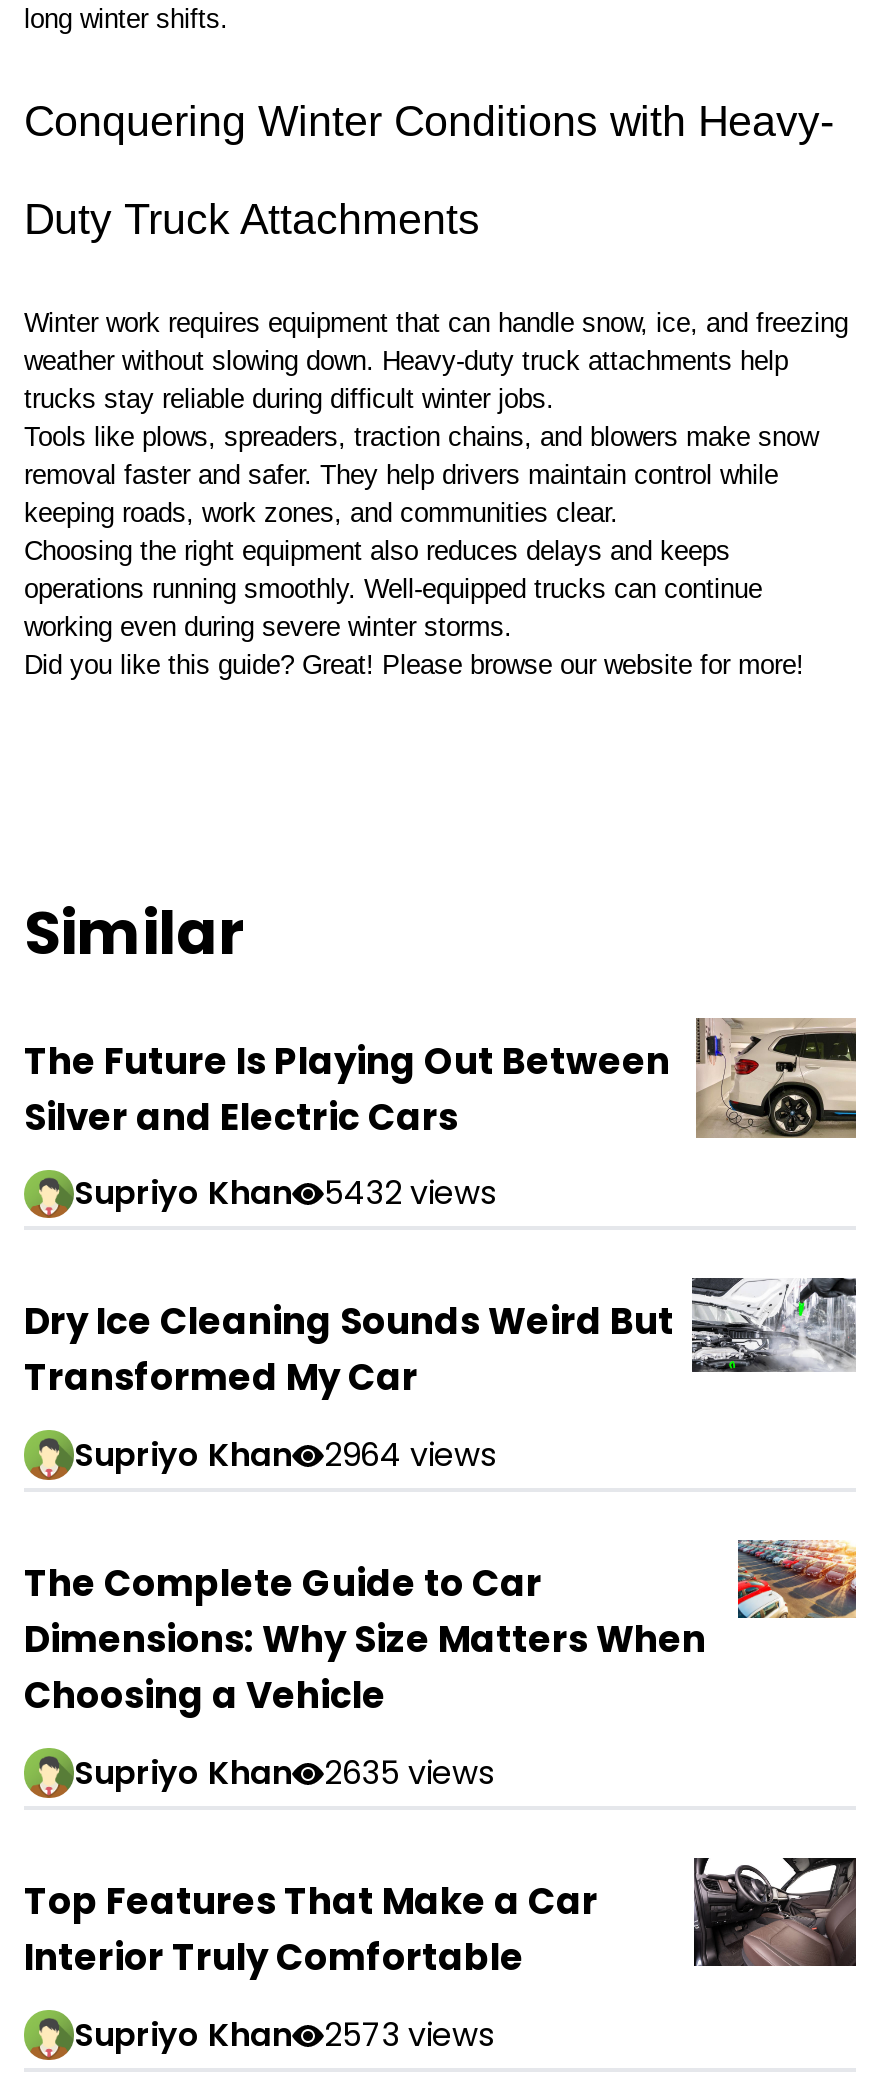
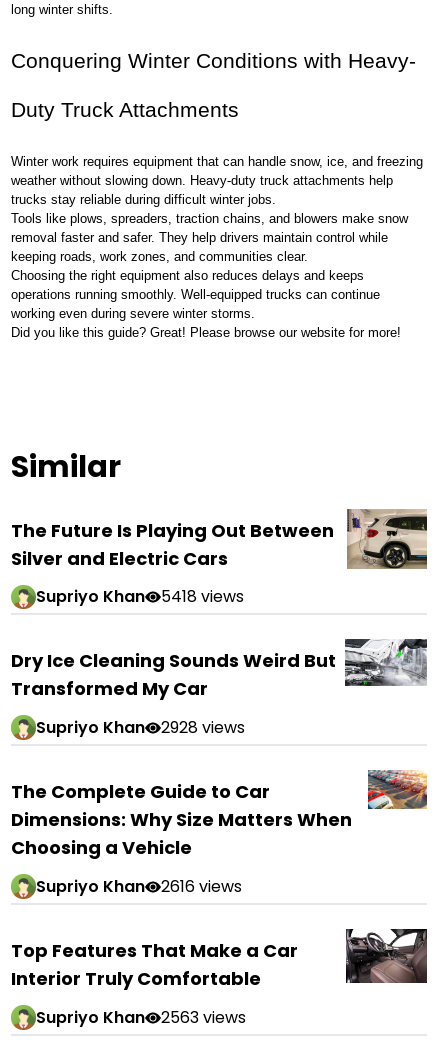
[74,1170,496,1216] Supriyo Khan 5432 views -> [36,585,244,608] Supriyo Khan 5418 views
[74,1432,496,1478] Supriyo Khan 2964 views -> [36,716,245,739] Supriyo Khan 2928 views
[74,1750,494,1796] Supriyo Khan 2635 views -> [36,875,242,898] Supriyo Khan 2616 views
[74,2012,494,2058] Supriyo Khan 2573 views -> [36,1006,246,1029] Supriyo Khan 2563 views

